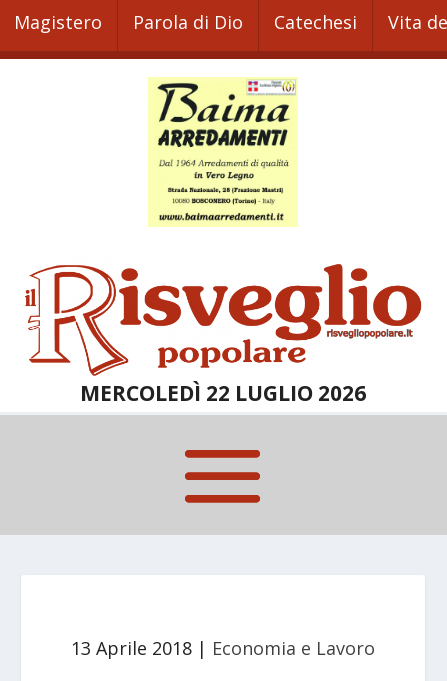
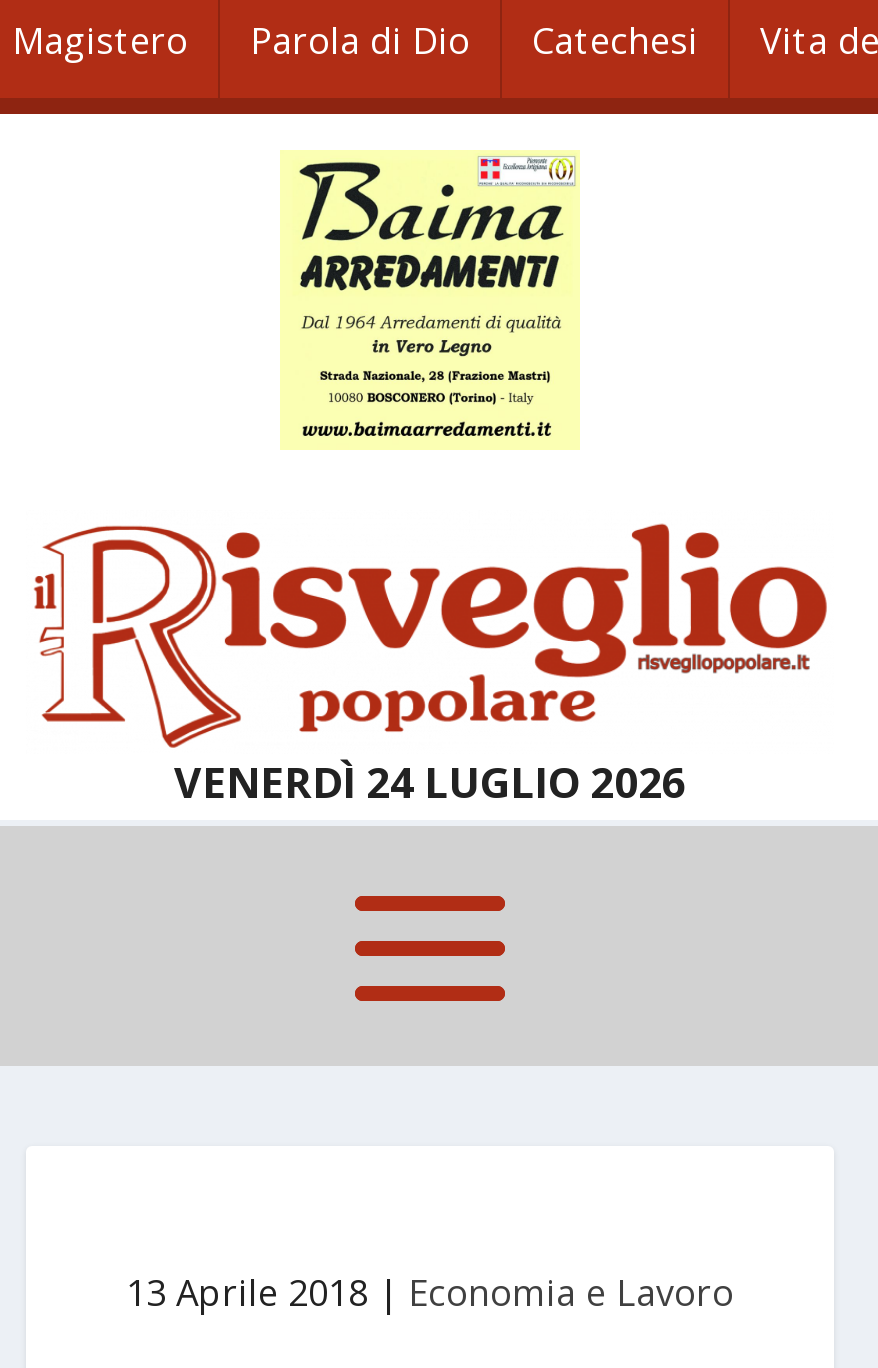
[80,379,366,407] MERCOLEDÌ 22 LUGLIO 2026 -> [174,755,686,811] VENERDÌ 24 LUGLIO 2026

